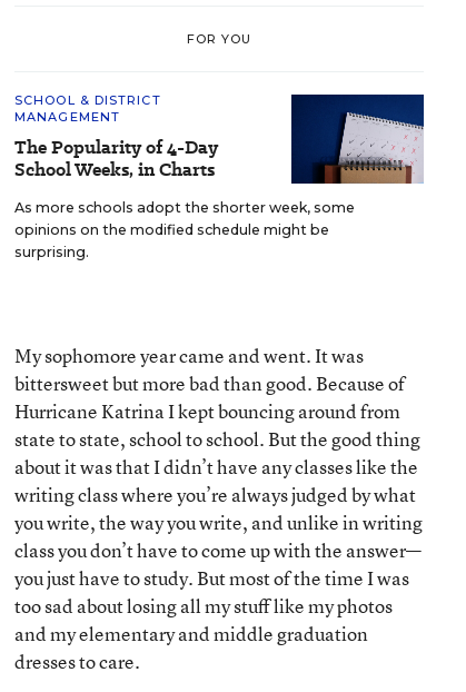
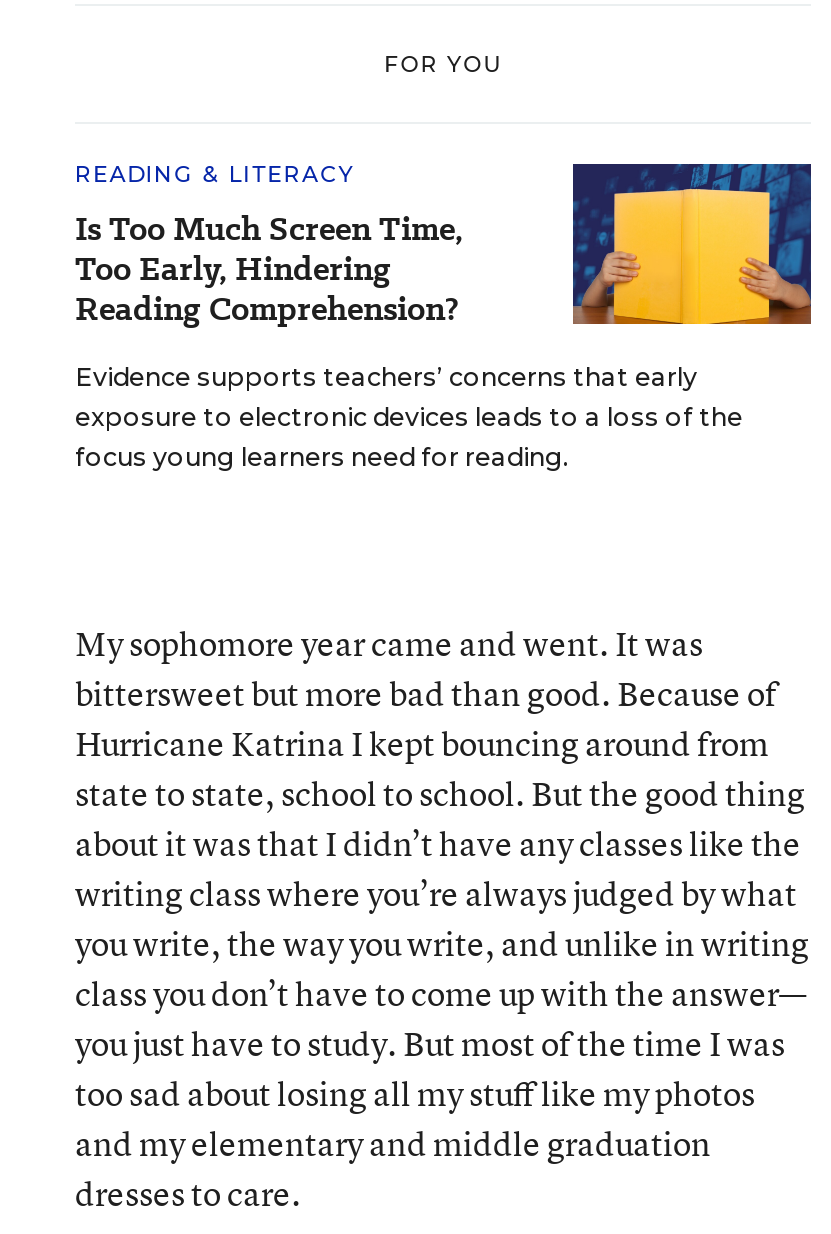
[14,92,218,182] SCHOOL & DISTRICT | MANAGEMENT | The Popularity of 4-Day | School Weeks, in Charts -> [75,160,463,332] READING & LITERACY | Is Too Much Screen Time, | Too Early, Hindering | Reading Comprehension?
[14,95,424,260] [image] | As more schools adopt the shorter week, some | opinions on the modified schedule might be | surprising. -> [75,162,813,472] [image] | Evidence supports teachers’ concerns that early | exposure to electronic devices leads to a loss of the | focus young learners need for reading.

